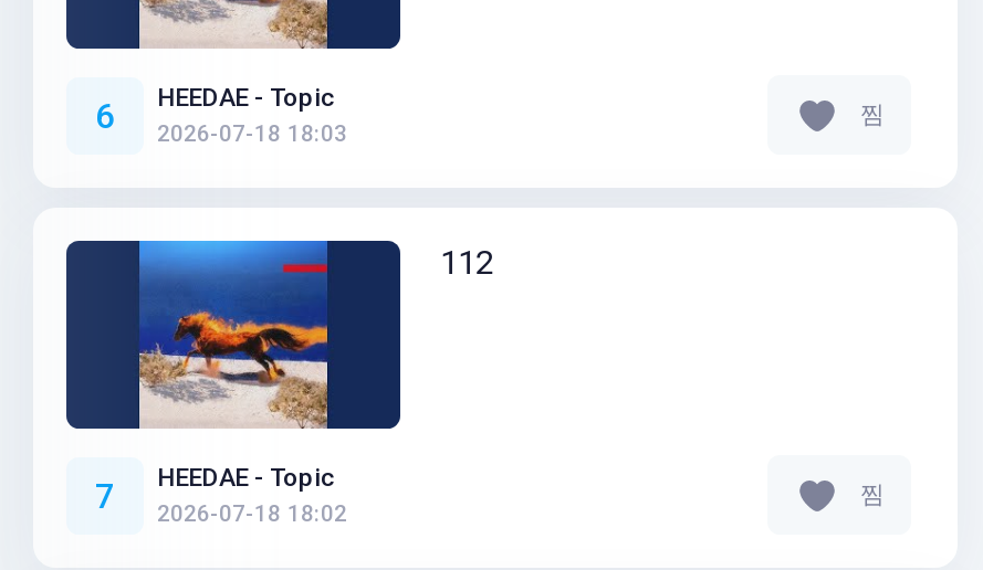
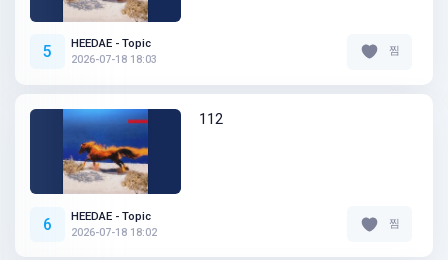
[95,80,347,144] 6 HEEDAE - Topic 2026-07-18 18:03 -> [43,36,157,65] 5 HEEDAE - Topic 2026-07-18 18:03
[95,461,347,525] 7 HEEDAE - Topic 2026-07-18 18:02 -> [43,209,157,238] 6 HEEDAE - Topic 2026-07-18 18:02

